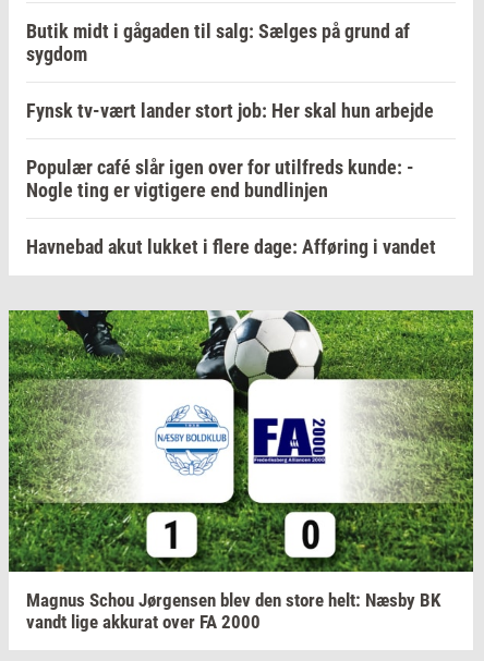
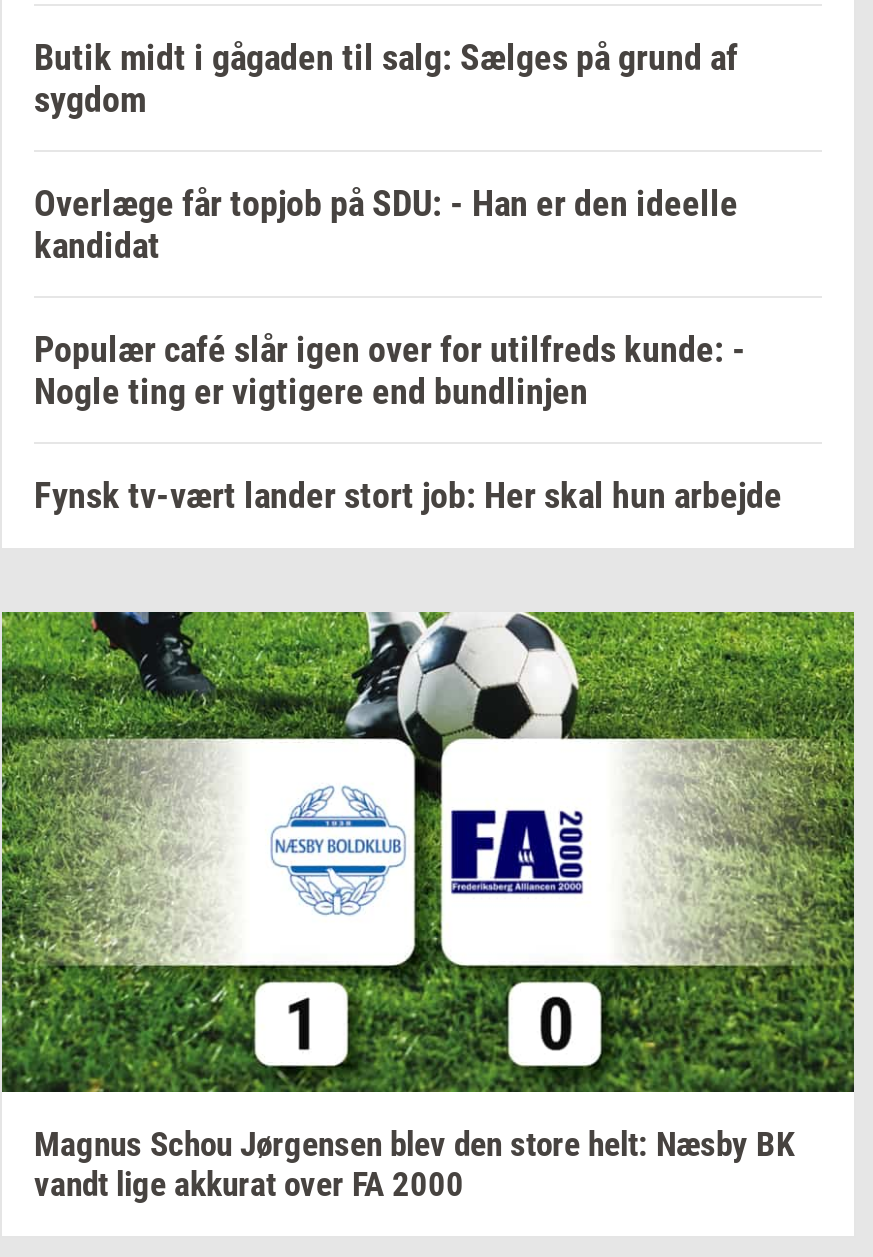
none -> [34,182,738,266] Overlæge får topjob på SDU: - Han er den ideelle | kandidat
moved [26,99,434,122] -> [34,474,782,516]: Fynsk tv-vært lander stort job: Her skal hun arbejde
[26,235,436,258] Havnebad akut lukket i flere dage: Afføring i vandet -> none

